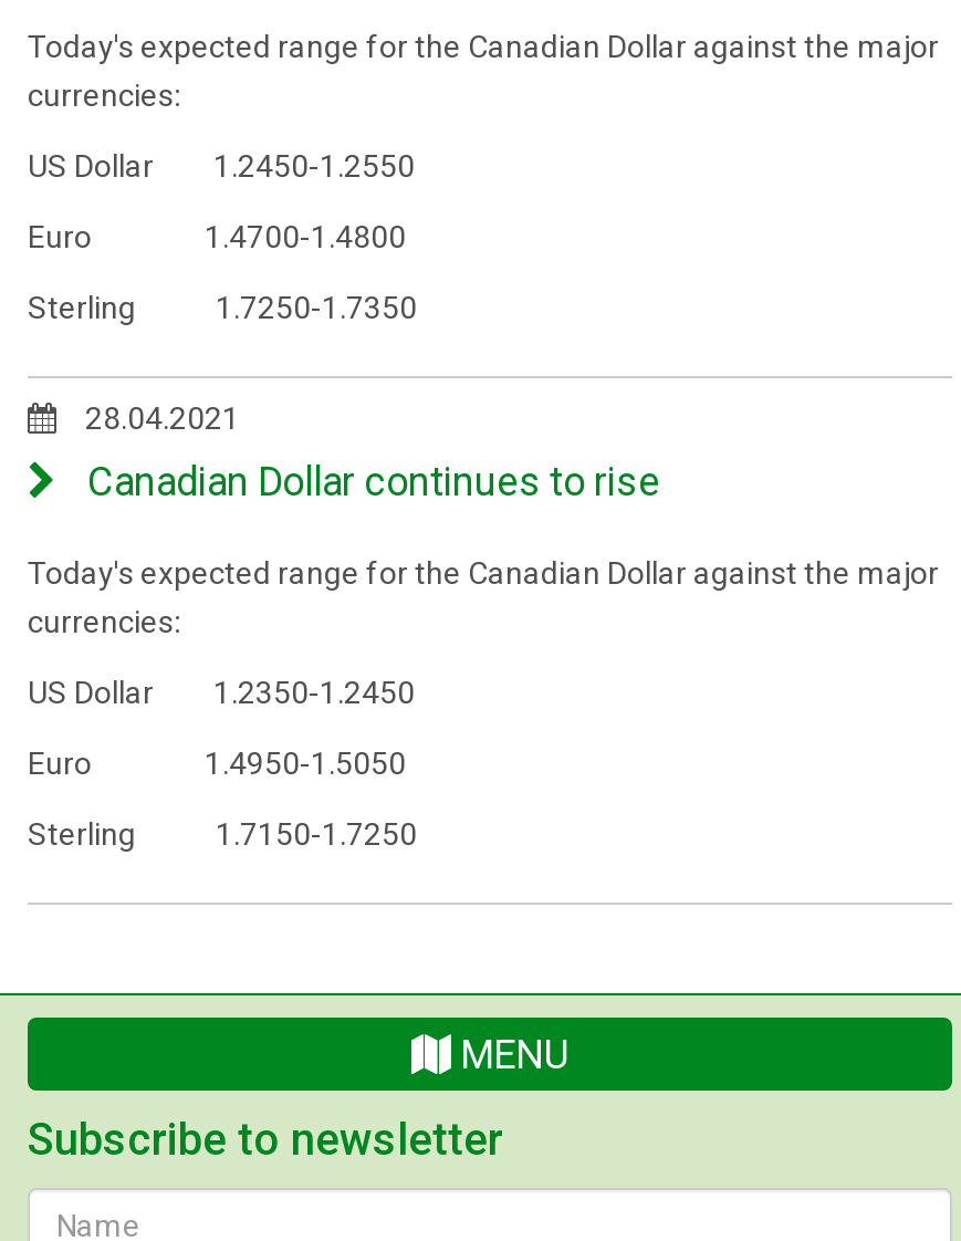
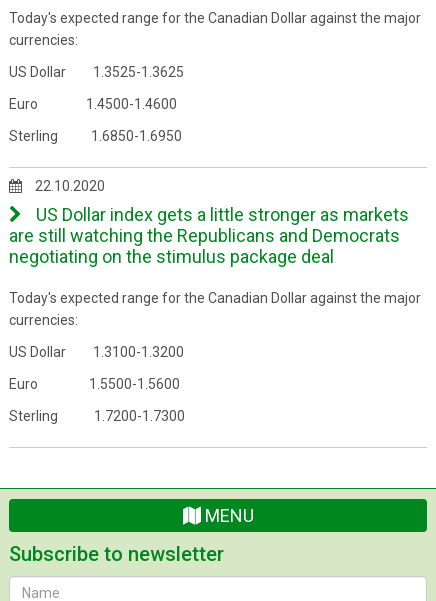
[28,148,415,184] US Dollar 1.2450-1.2550 -> [9,64,184,80] US Dollar 1.3525-1.3625
[28,219,406,254] Euro 1.4700-1.4800 -> [9,96,177,112] Euro 1.4500-1.4600
[28,290,417,325] Sterling 1.7250-1.7350 -> [9,128,182,144] Sterling 1.6850-1.6950
[79,400,240,436] 28.04.2021 -> [32,178,105,194] 22.10.2020
[79,458,660,504] Canadian Dollar continues to rise -> [9,204,409,267] US Dollar index gets a little stronger as markets | are still watching the Republicans and Democrats | negotiating on the stimulus package deal
[28,675,415,710] US Dollar 1.2350-1.2450 -> [9,344,184,360] US Dollar 1.3100-1.3200
[28,745,406,781] Euro 1.4950-1.5050 -> [9,376,180,392] Euro 1.5500-1.5600
[28,816,417,852] Sterling 1.7150-1.7250 -> [9,408,185,424] Sterling 1.7200-1.7300

